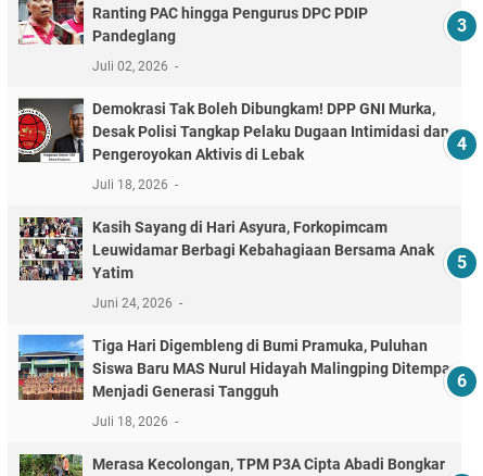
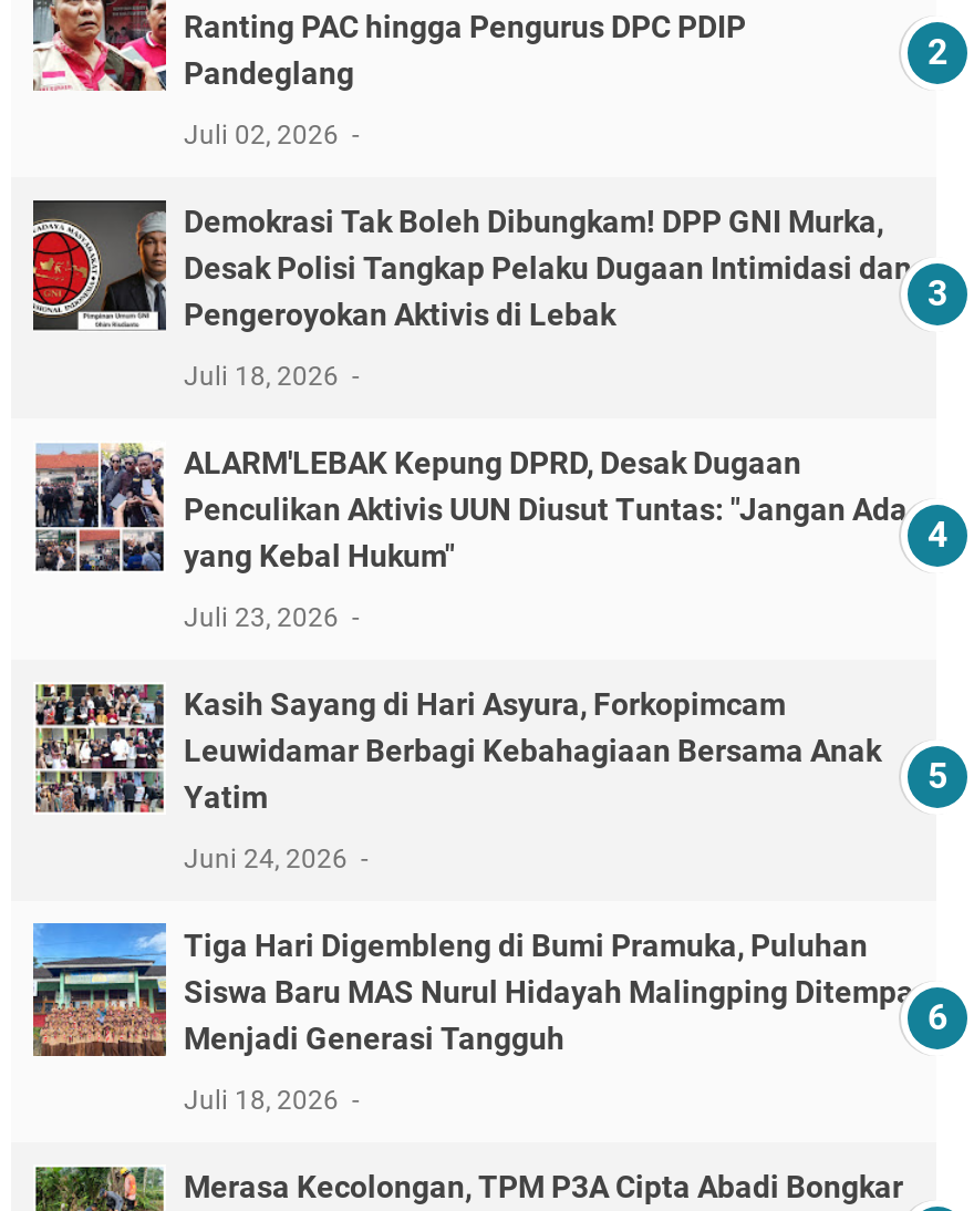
none -> [35,443,908,632] [image] | ALARM'LEBAK Kepung DPRD, Desak Dugaan | Penculikan Aktivis UUN Diusut Tuntas: "Jangan Ada | yang Kebal Hukum" | Juli 23, 2026

